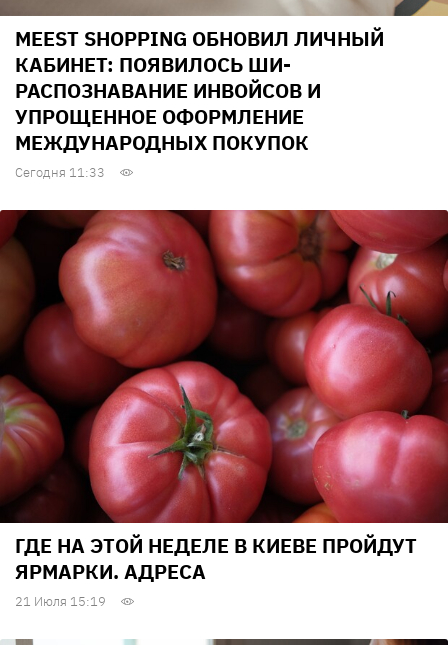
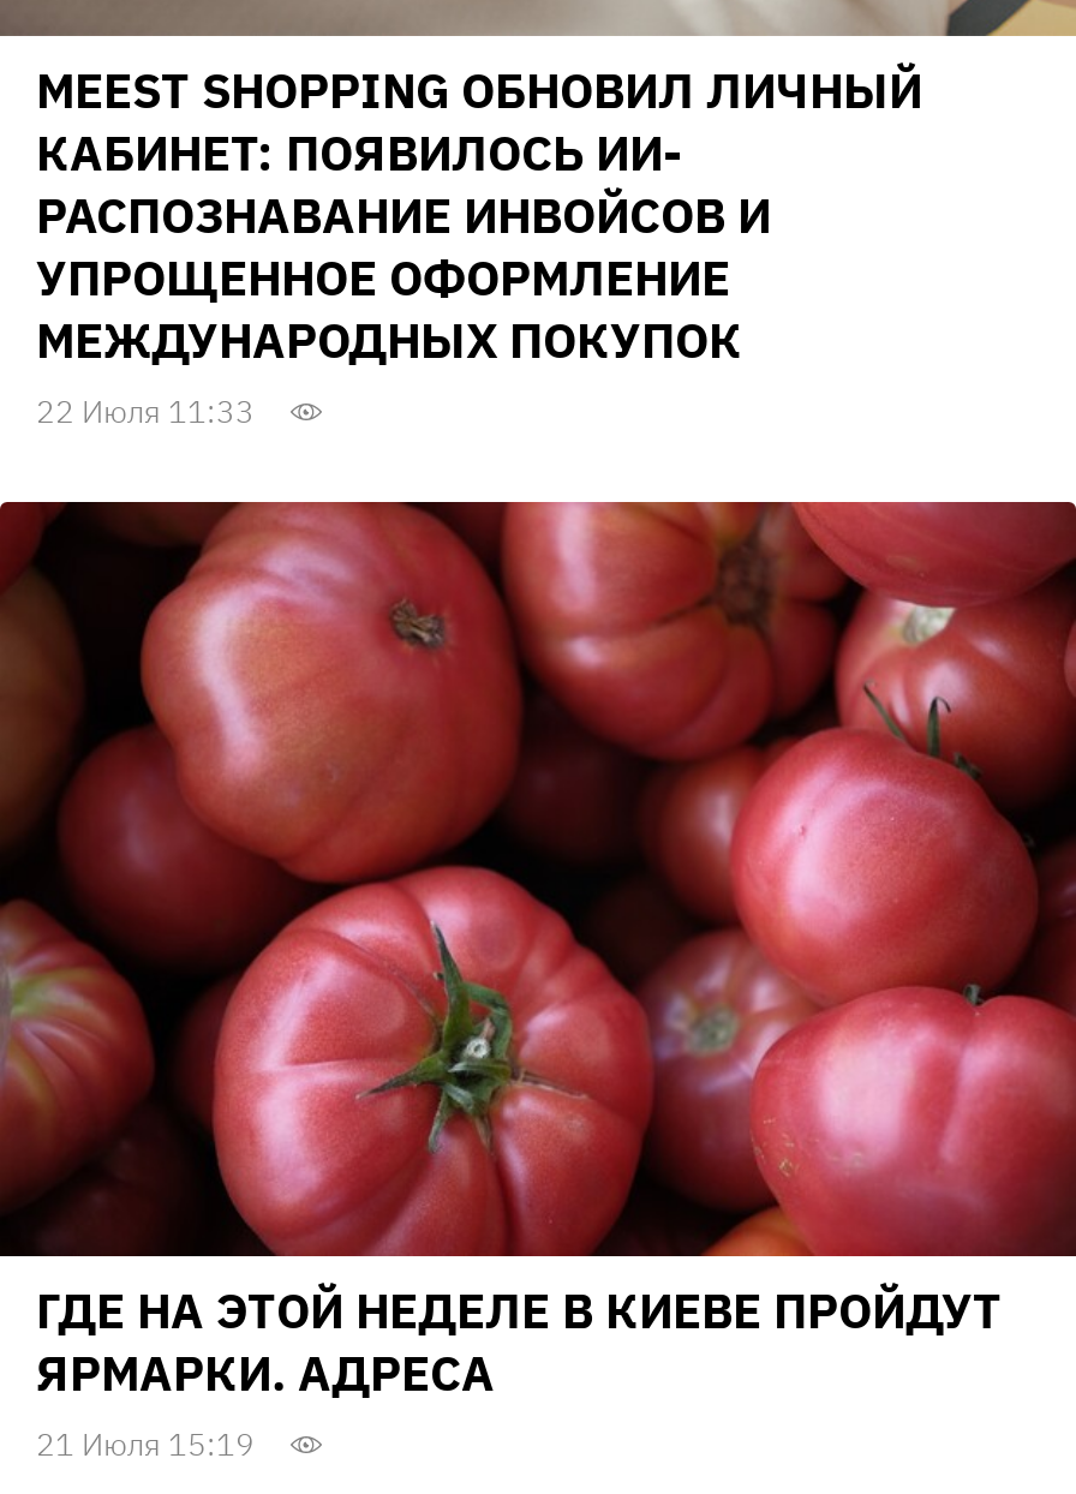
[15,51,291,78] КАБИНЕТ: ПОЯВИЛОСЬ ШИ- -> [36,122,682,187] КАБИНЕТ: ПОЯВИЛОСЬ ИИ-
[15,164,105,181] Сегодня 11:33 -> [36,393,255,434] 22 Июля 11:33

